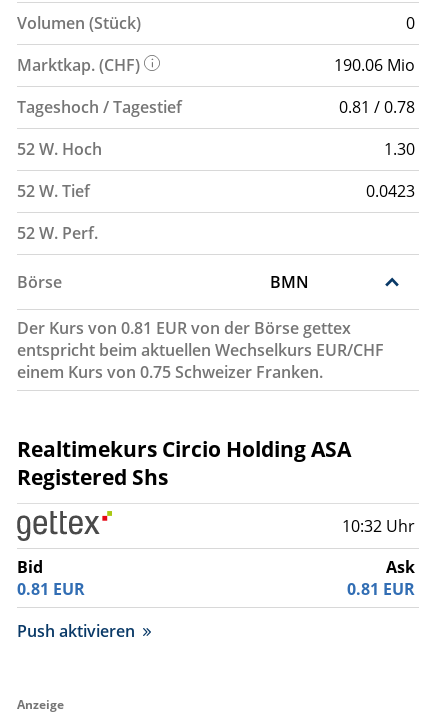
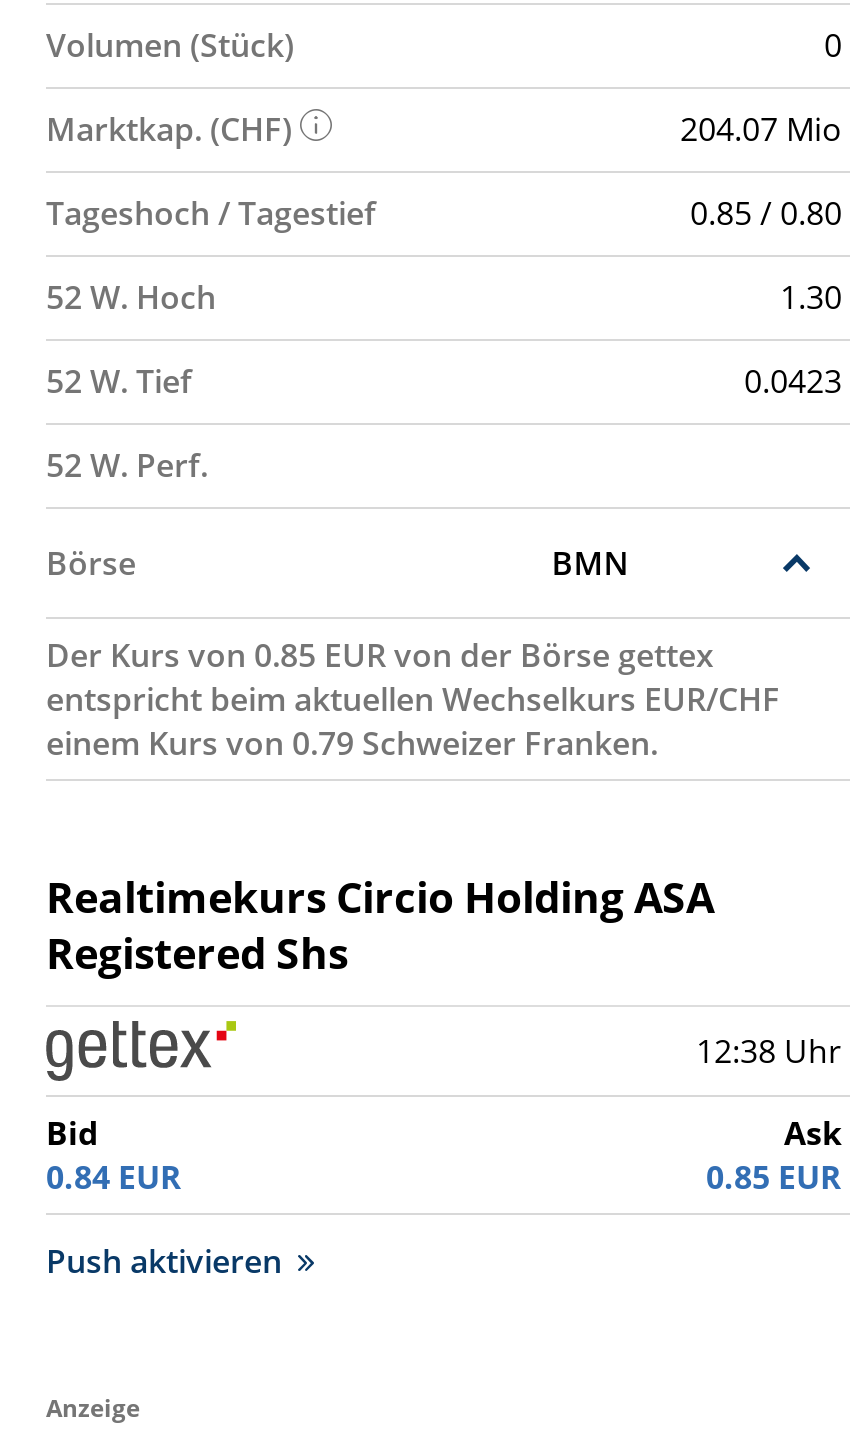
[334,54,415,76] 190.06 Mio -> [680,107,842,151] 204.07 Mio
[339,96,415,118] 0.81 / 0.78 -> [690,191,842,235] 0.85 / 0.80
[17,317,351,339] Der Kurs von 0.81 EUR von der Börse gettex -> [46,633,714,677] Der Kurs von 0.85 EUR von der Börse gettex
[17,361,323,383] einem Kurs von 0.75 Schweizer Franken. -> [46,721,658,765] einem Kurs von 0.79 Schweizer Franken.
[342,515,415,537] 10:32 Uhr -> [696,1029,842,1073] 12:38 Uhr
[17,578,85,600] 0.81 EUR -> [46,1155,182,1199] 0.84 EUR
[347,578,415,600] 0.81 EUR -> [706,1155,842,1199] 0.85 EUR

